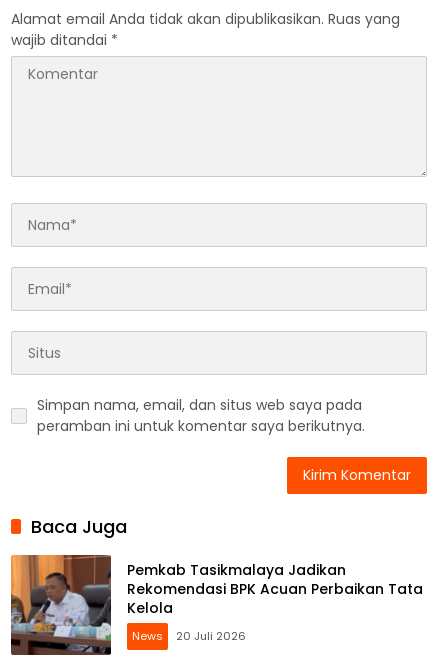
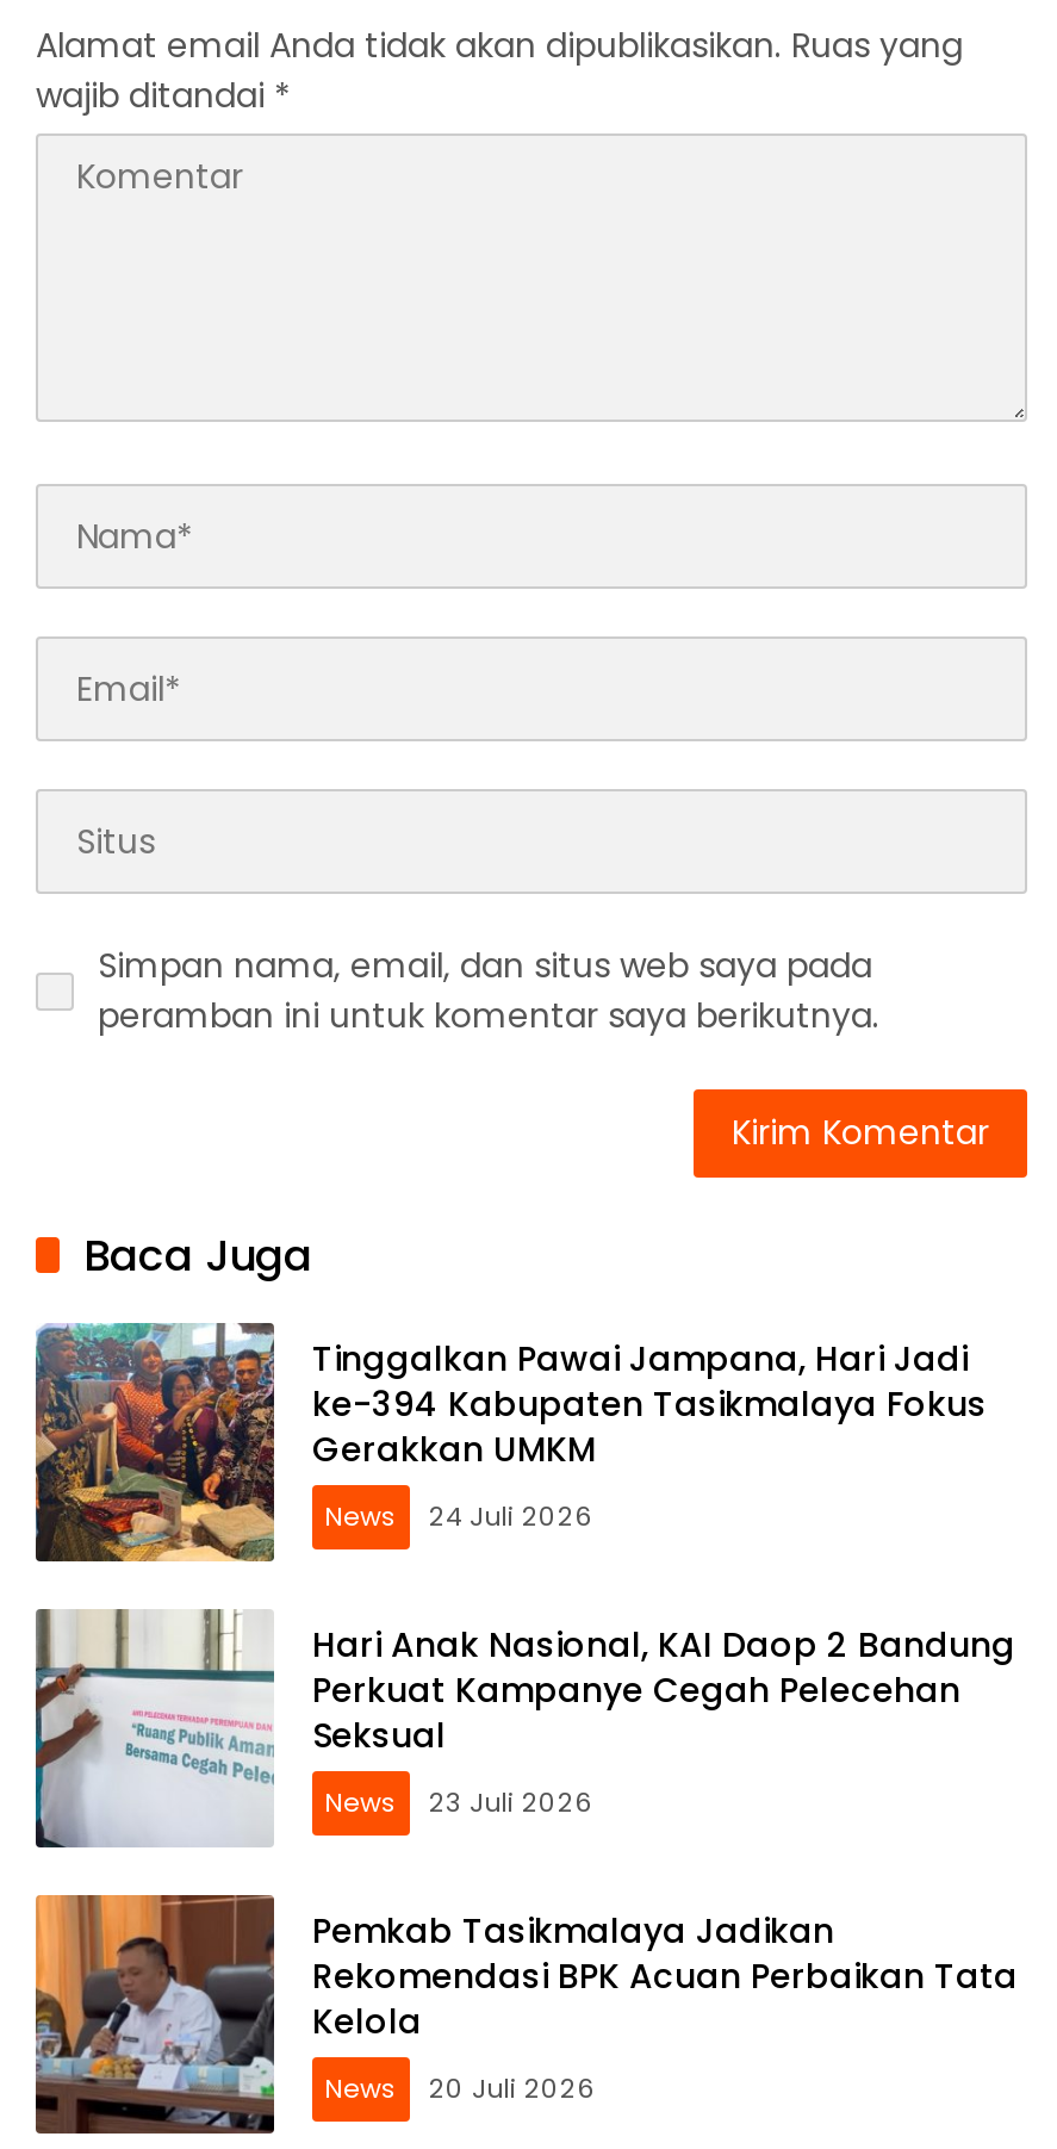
none -> [33,1321,1015,1821] [image] | Tinggalkan Pawai Jampana, Hari Jadi | ke-394 Kabupaten Tasikmalaya Fokus | Gerakkan UMKM | News | 24 Juli 2026 | Hari Anak Nasional, KAI Daop 2 Bandung | Perkuat Kampanye Cegah Pelecehan | Seksual | News | 23 Juli 2026
none -> [33,1607,276,1850] [image]

